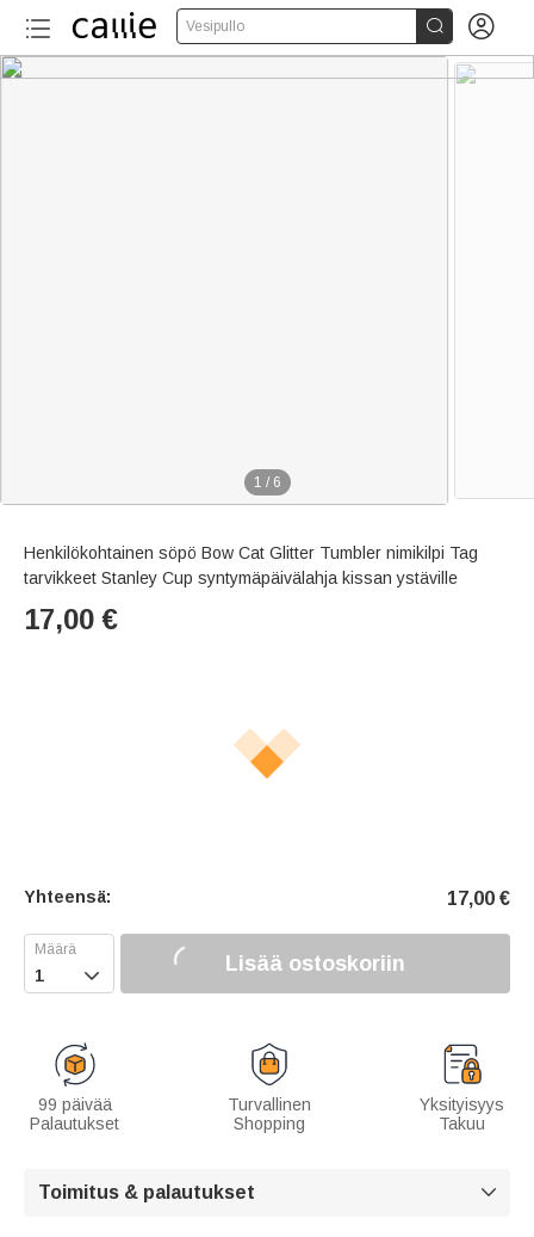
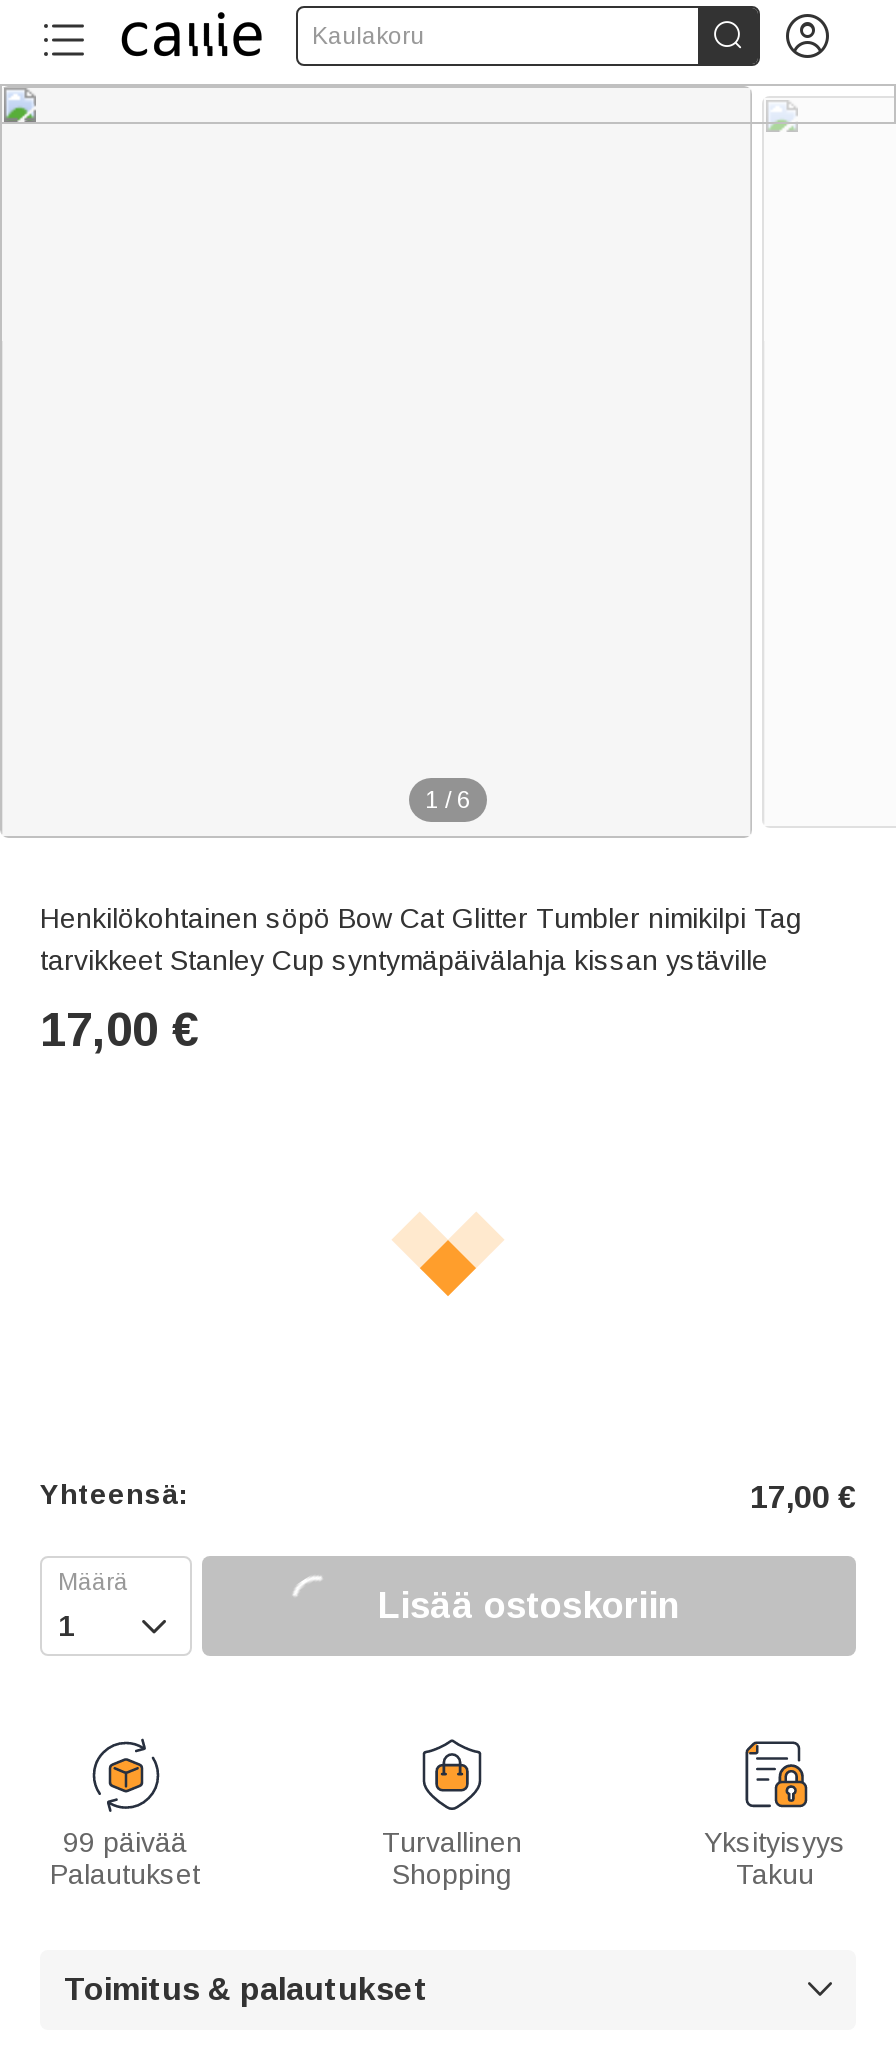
[186,18,244,35] Vesipullo -> [312,22,424,50] Kaulakoru

